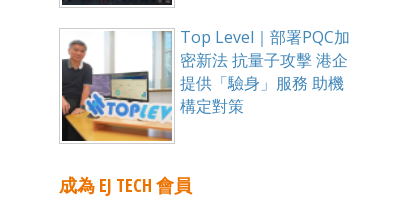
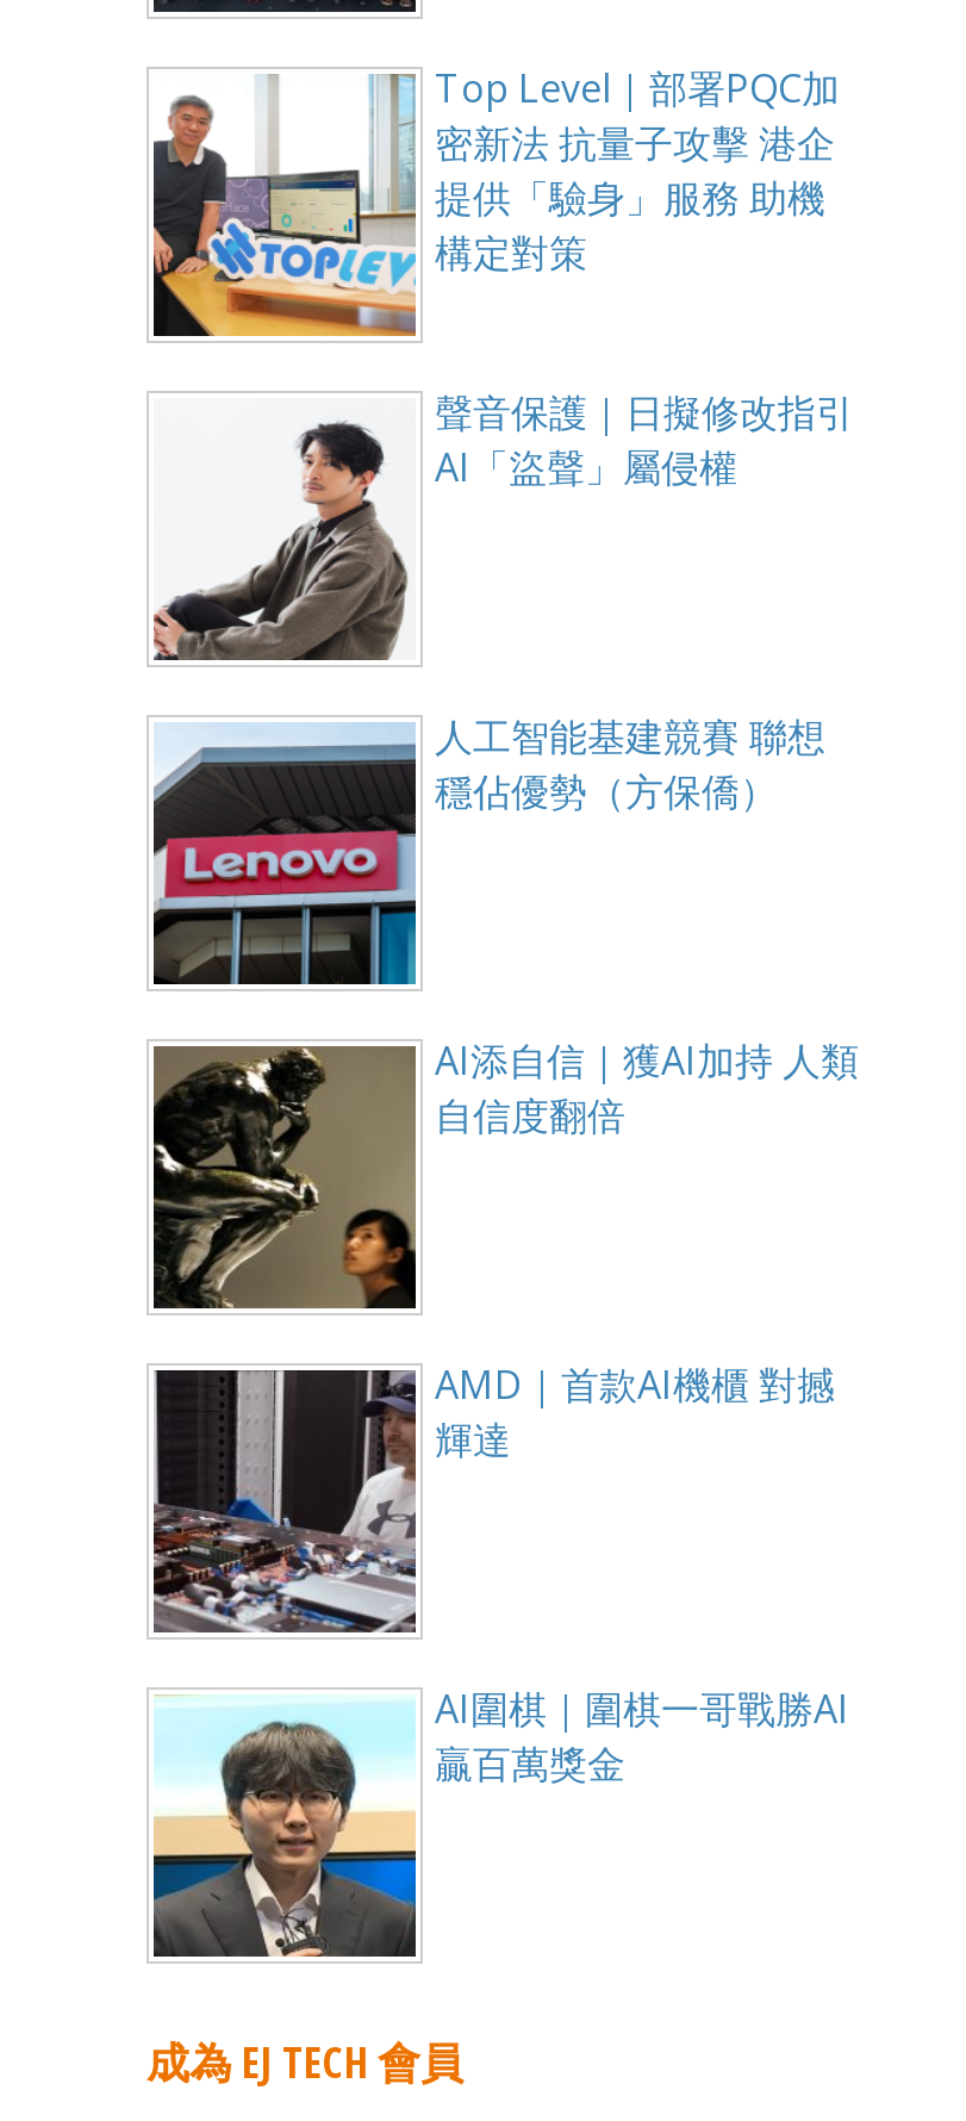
none -> [151,1035,859,1311] [image] | AI添自信｜獲AI加持 人類 | 自信度翻倍
none -> [151,1683,849,1959] [image] | AI圍棋｜圍棋一哥戰勝AI | 贏百萬獎金
none -> [154,387,854,663] [image] | 聲音保護｜日擬修改指引 | AI「盜聲」屬侵權
none -> [154,711,825,987] [image] | 人工智能基建競賽 聯想 | 穩佔優勢（方保僑）
none -> [154,1359,835,1632] [image] | AMD｜首款AI機櫃 對撼 | 輝達

